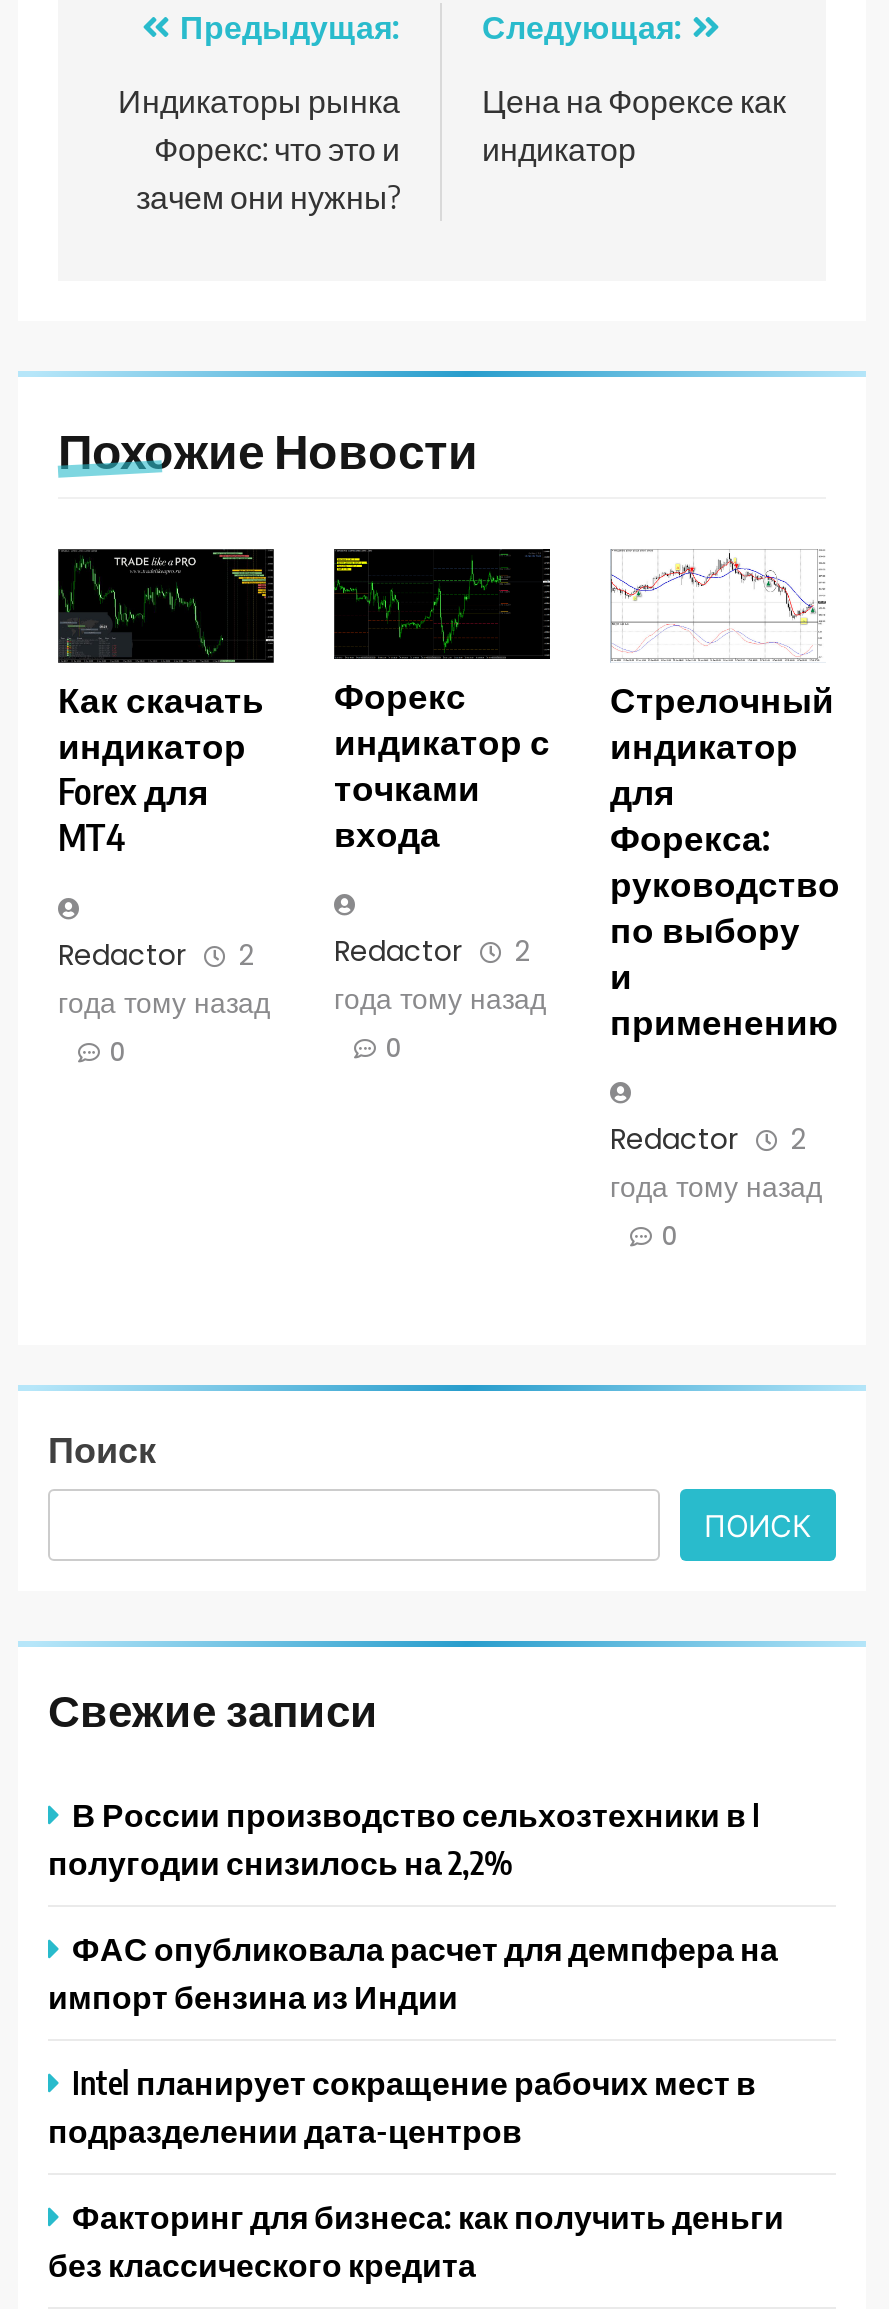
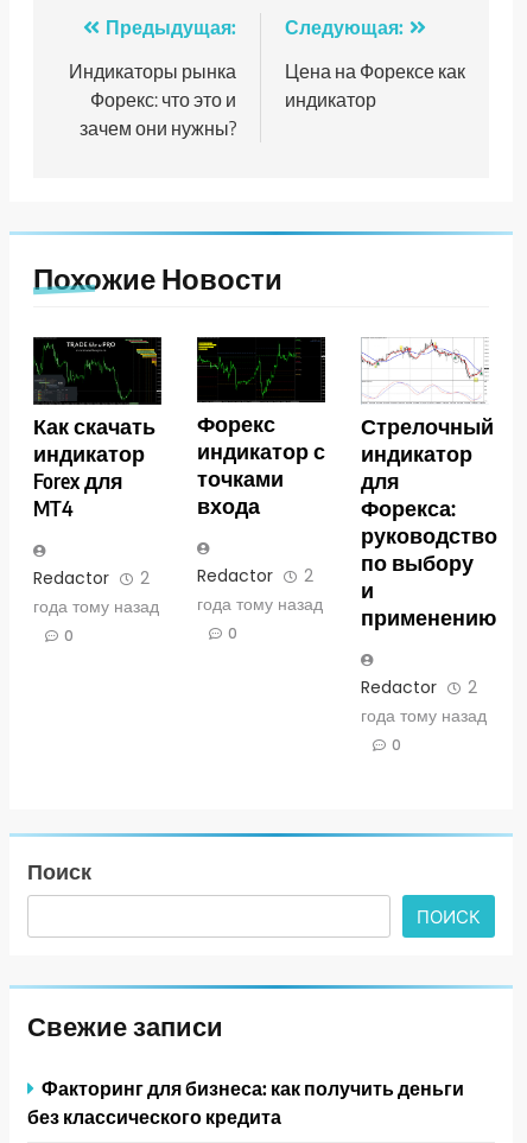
[48,1792,778,2150] В России производство сельхозтехники в I | полугодии снизилось на 2,2% | ФАС опубликовала расчет для демпфера на | импорт бензина из Индии | Intel планирует сокращение рабочих мест в | подразделении дата-центров -> none

